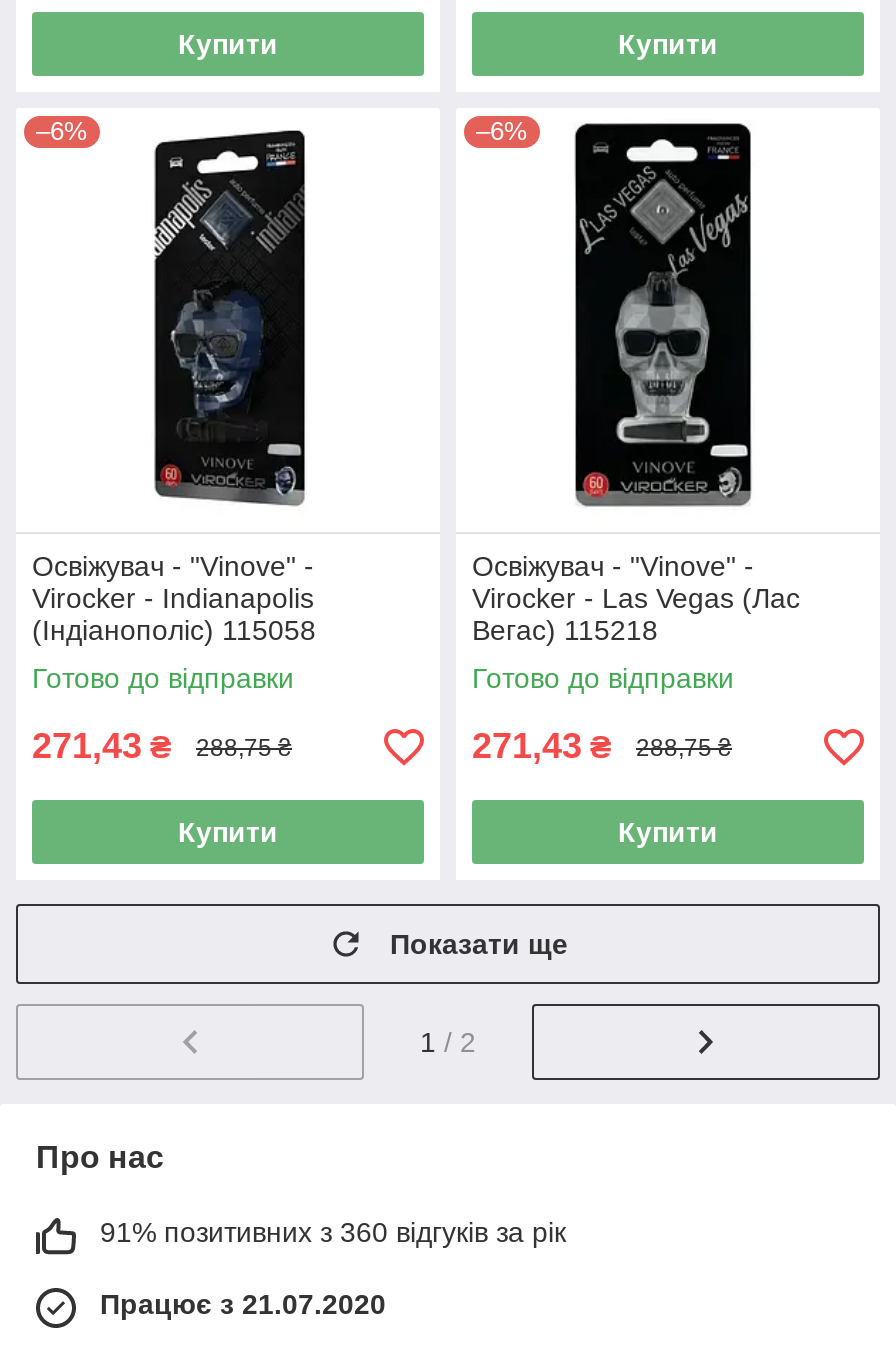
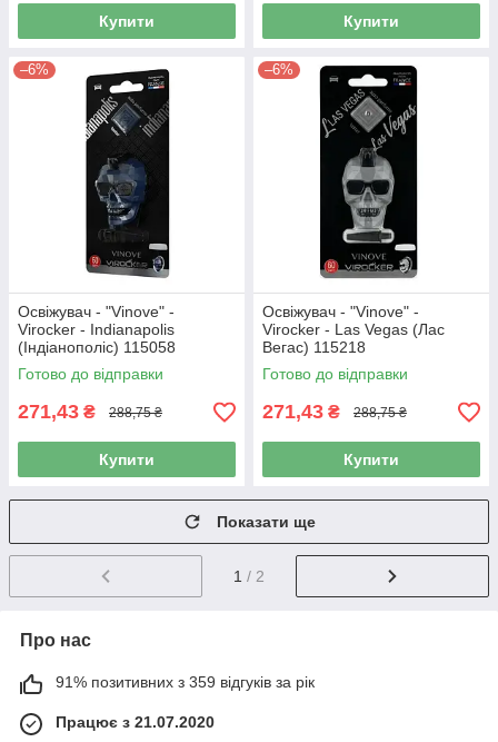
[100,1216,566,1248] 91% позитивних з 360 відгуків за рік -> [56,673,315,691] 91% позитивних з 359 відгуків за рік

